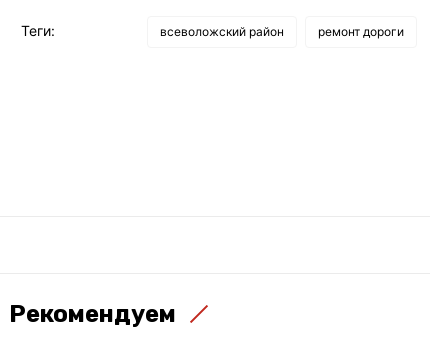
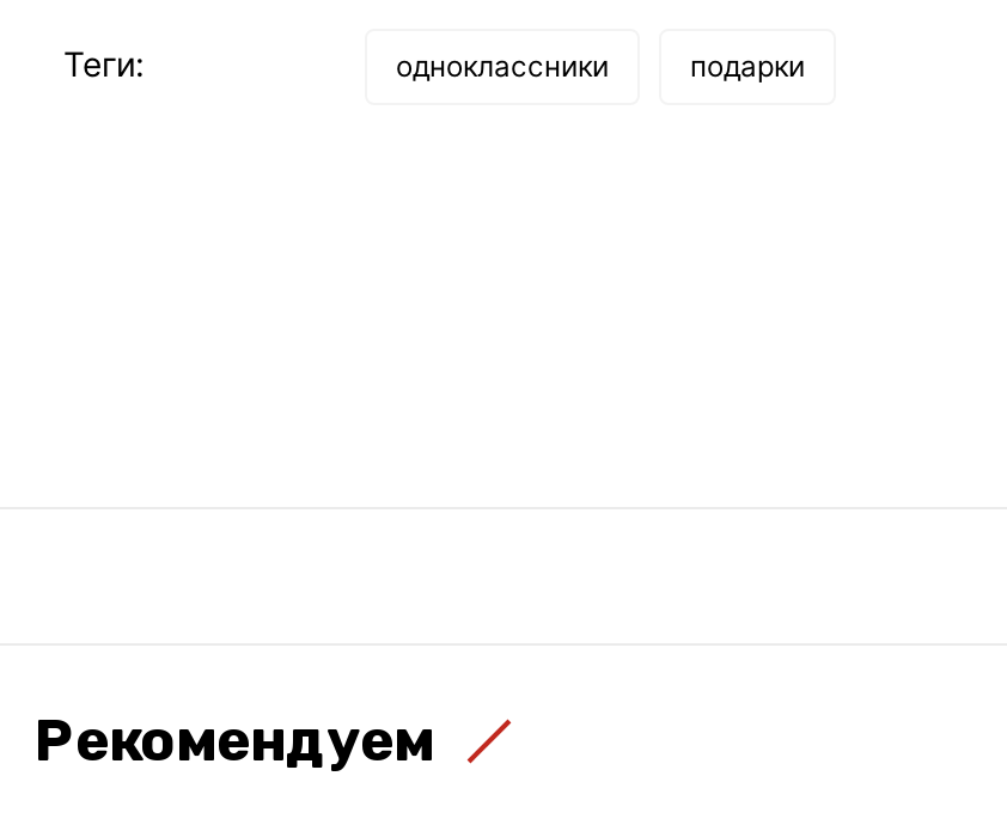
[160,24,404,39] всеволожский район | ремонт дороги -> [396,48,805,84] одноклассники | подарки

